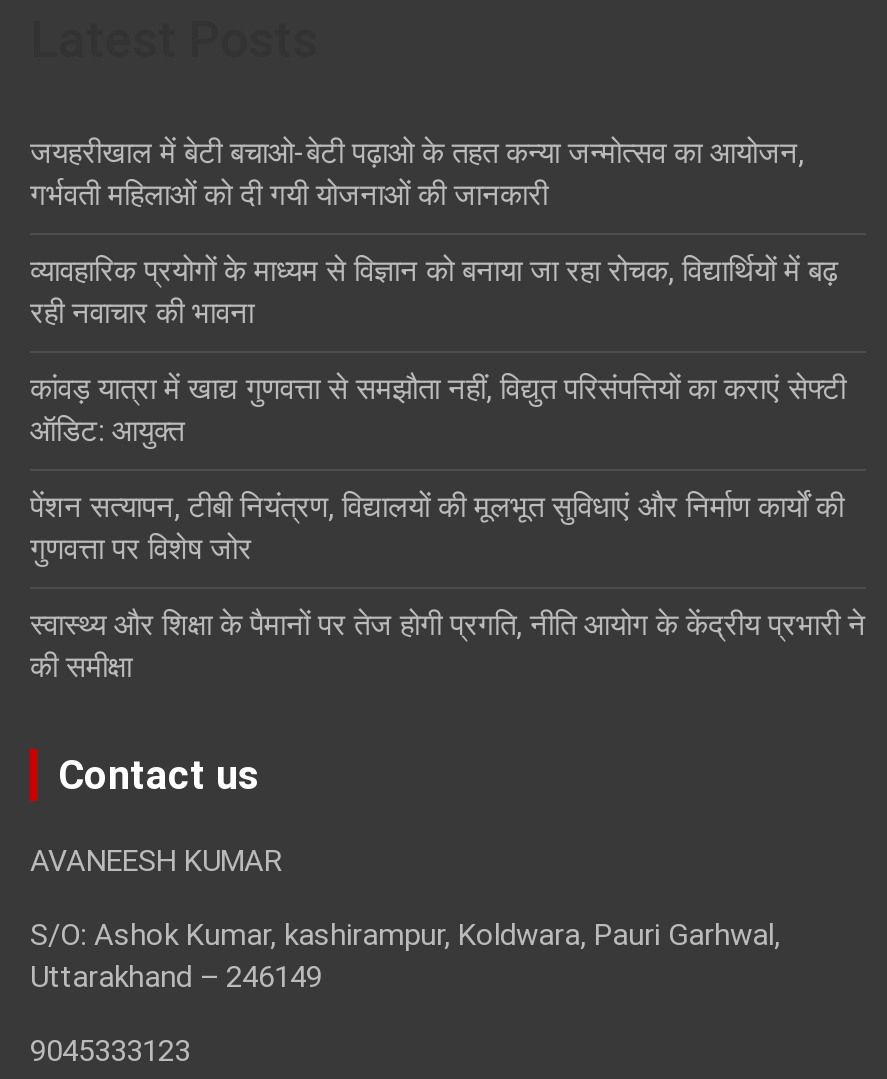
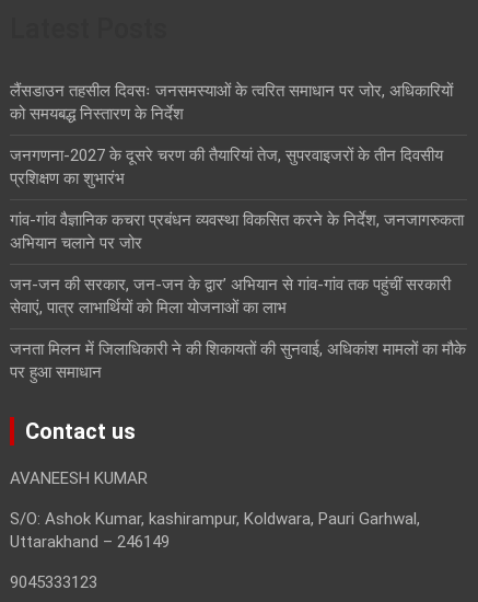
[30,135,804,213] जयहरीखाल में बेटी बचाओ-बेटी पढ़ाओ के तहत कन्या जन्मोत्सव का आयोजन, | गर्भवती महिलाओं को दी गयी योजनाओं की जानकारी -> [10,81,453,124] लैंसडाउन तहसील दिवसः जनसमस्याओं के त्वरित समाधान पर जोर, अधिकारियों | को समयबद्ध निस्तारण के निर्देश
[30,253,838,331] व्यावहारिक प्रयोगों के माध्यम से विज्ञान को बनाया जा रहा रोचक, विद्यार्थियों में बढ़ | रही नवाचार की भावना -> [10,146,443,189] जनगणना-2027 के दूसरे चरण की तैयारियां तेज, सुपरवाइजरों के तीन दिवसीय | प्रशिक्षण का शुभारंभ
[30,371,846,449] कांवड़ यात्रा में खाद्य गुणवत्ता से समझौता नहीं, विद्युत परिसंपत्तियों का कराएं सेफ्टी | ऑडिट: आयुक्त -> [10,210,464,253] गांव-गांव वैज्ञानिक कचरा प्रबंधन व्यवस्था विकसित करने के निर्देश, जनजागरुकता | अभियान चलाने पर जोर
[30,489,844,567] पेंशन सत्यापन, टीबी नियंत्रण, विद्यालयों की मूलभूत सुविधाएं और निर्माण कार्यों की | गुणवत्ता पर विशेष जोर -> [10,275,451,318] जन-जन की सरकार, जन-जन के द्वार’ अभियान से गांव-गांव तक पहुंचीं सरकारी | सेवाएं, पात्र लाभार्थियों को मिला योजनाओं का लाभ
[30,607,866,685] स्वास्थ्य और शिक्षा के पैमानों पर तेज होगी प्रगति, नीति आयोग के केंद्रीय प्रभारी ने | की समीक्षा -> [10,340,466,382] जनता मिलन में जिलाधिकारी ने की शिकायतों की सुनवाई, अधिकांश मामलों का मौके | पर हुआ समाधान

